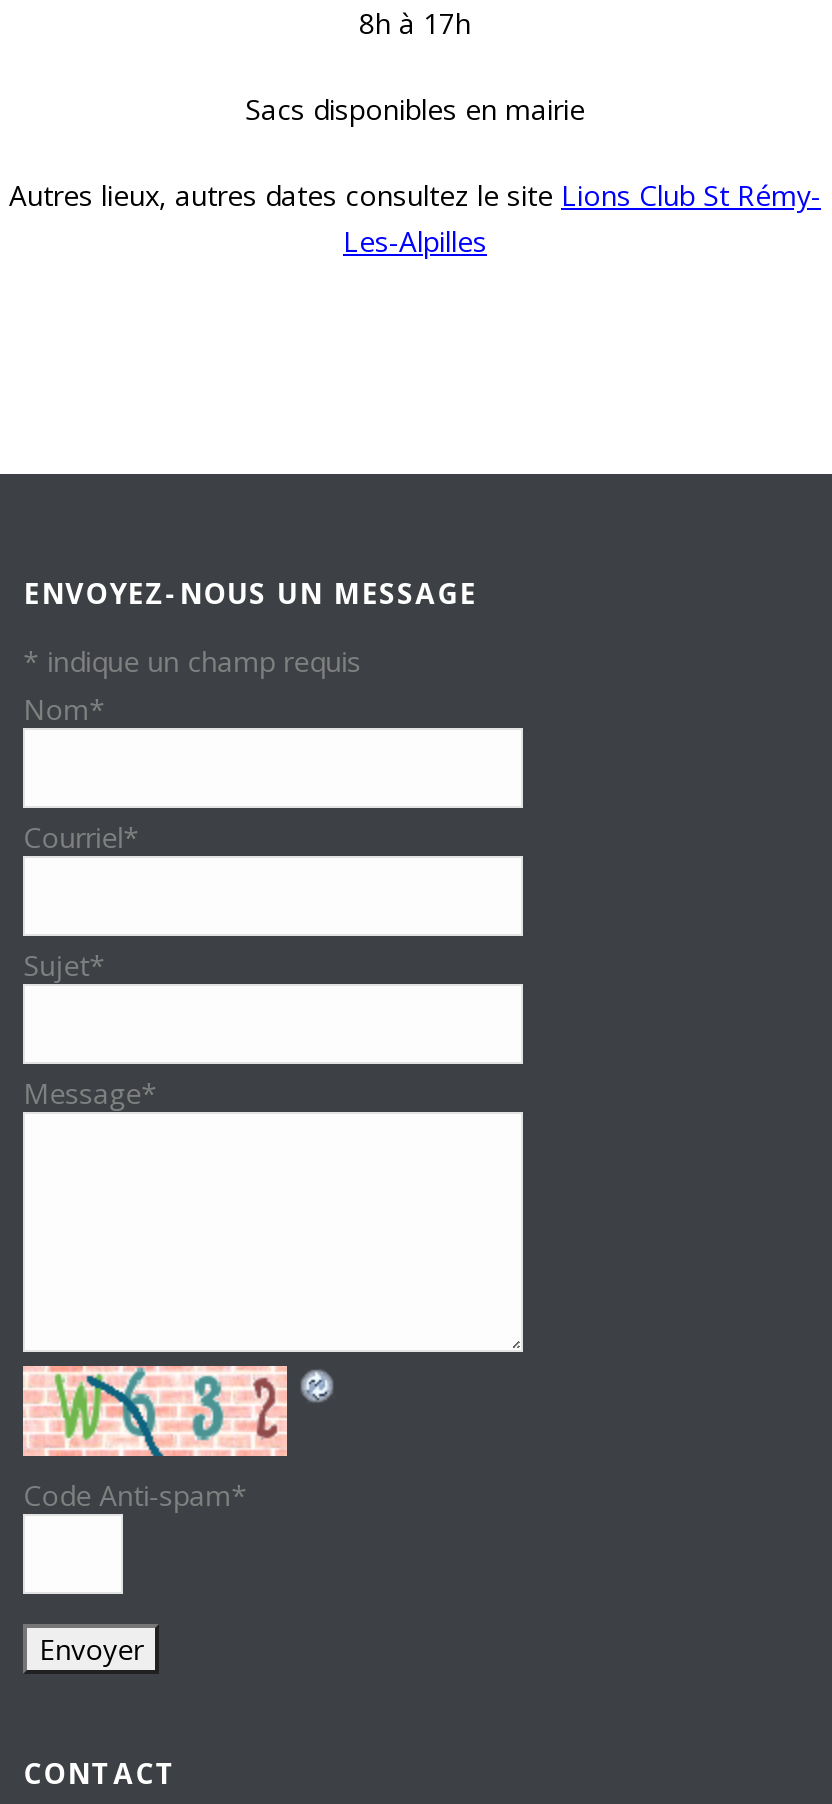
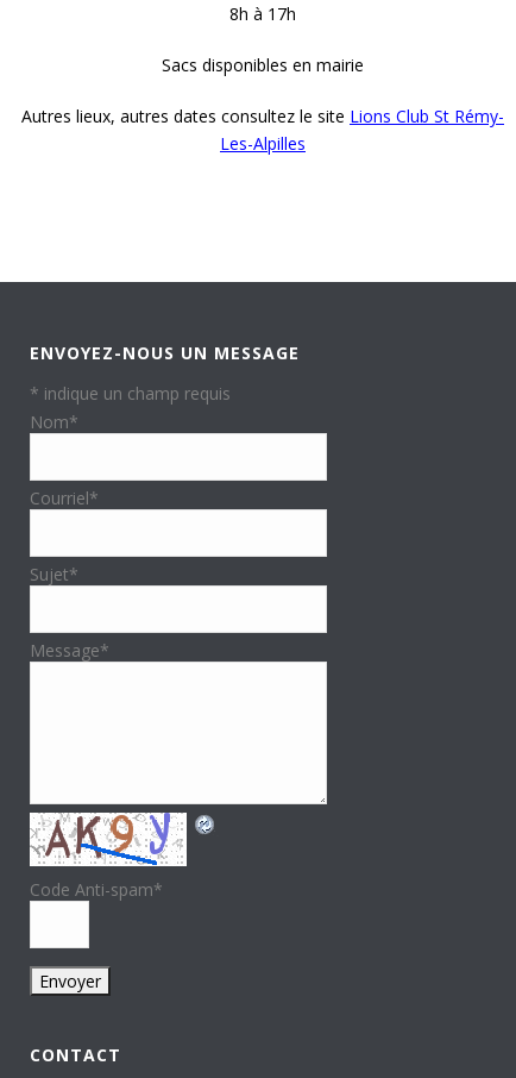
[23,1364,289,1458] [image] -> [30,811,187,867] [image]

